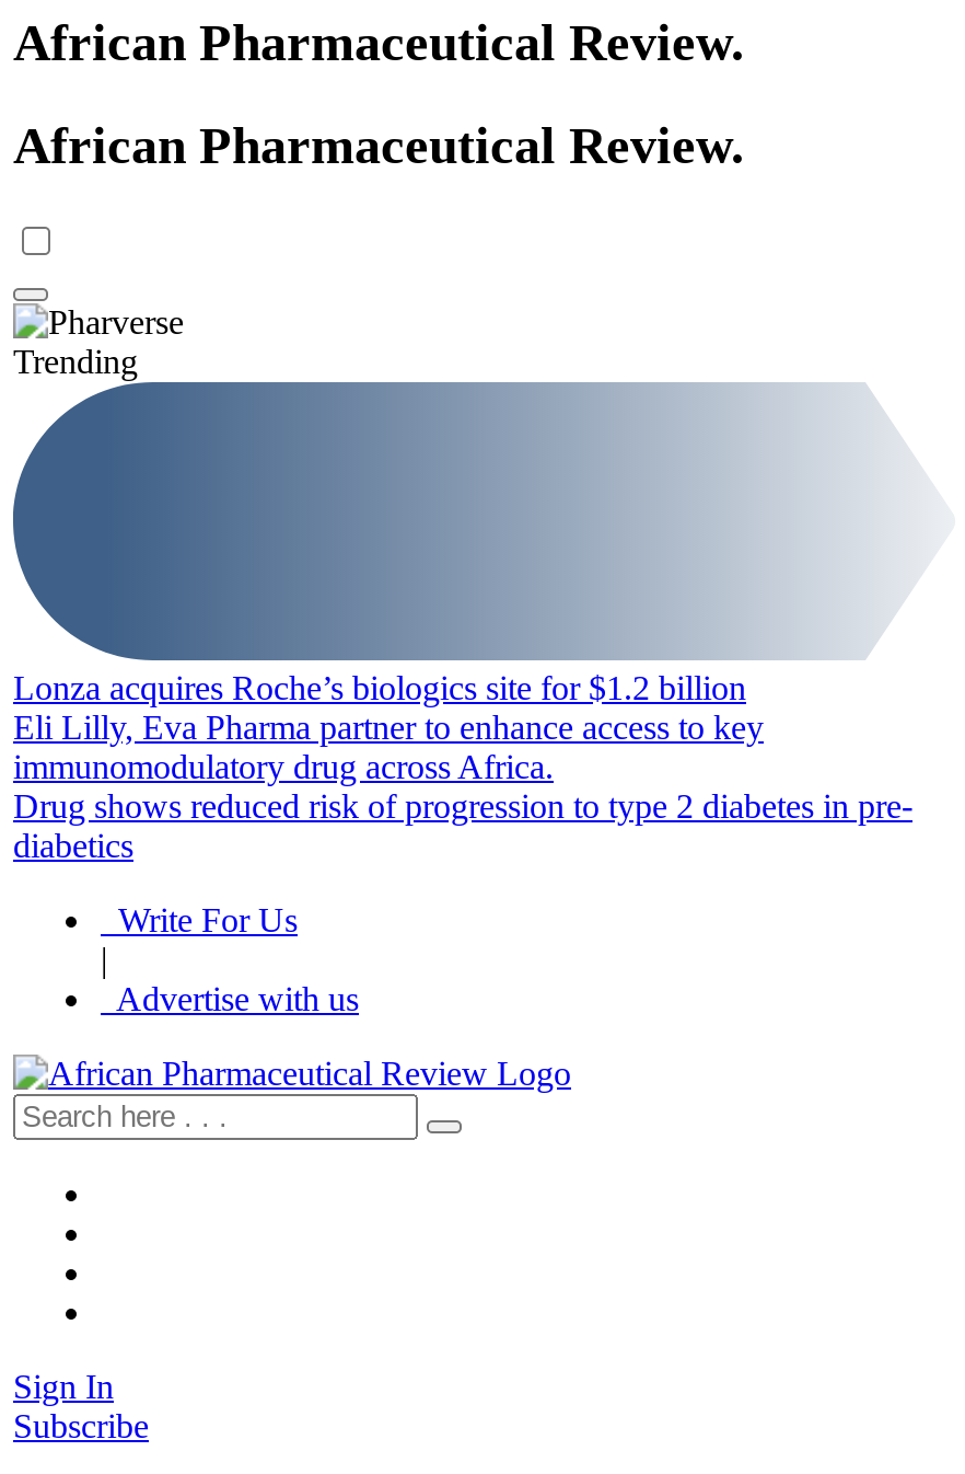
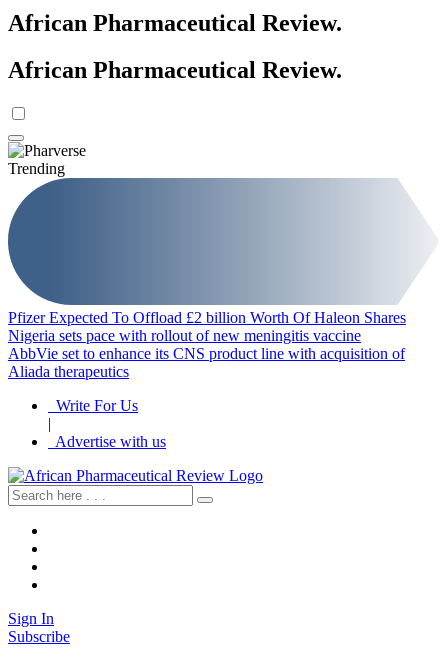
[13,670,912,864] Lonza acquires Roche’s biologics site for $1.2 billion | Eli Lilly, Eva Pharma partner to enhance access to key | immunomodulatory drug across Africa. | Drug shows reduced risk of progression to type 2 diabetes in pre- | diabetics -> [8,309,406,380] Pfizer Expected To Offload £2 billion Worth Of Haleon Shares | Nigeria sets pace with rollout of new meningitis vaccine | AbbVie set to enhance its CNS product line with acquisition of | Aliada therapeutics

